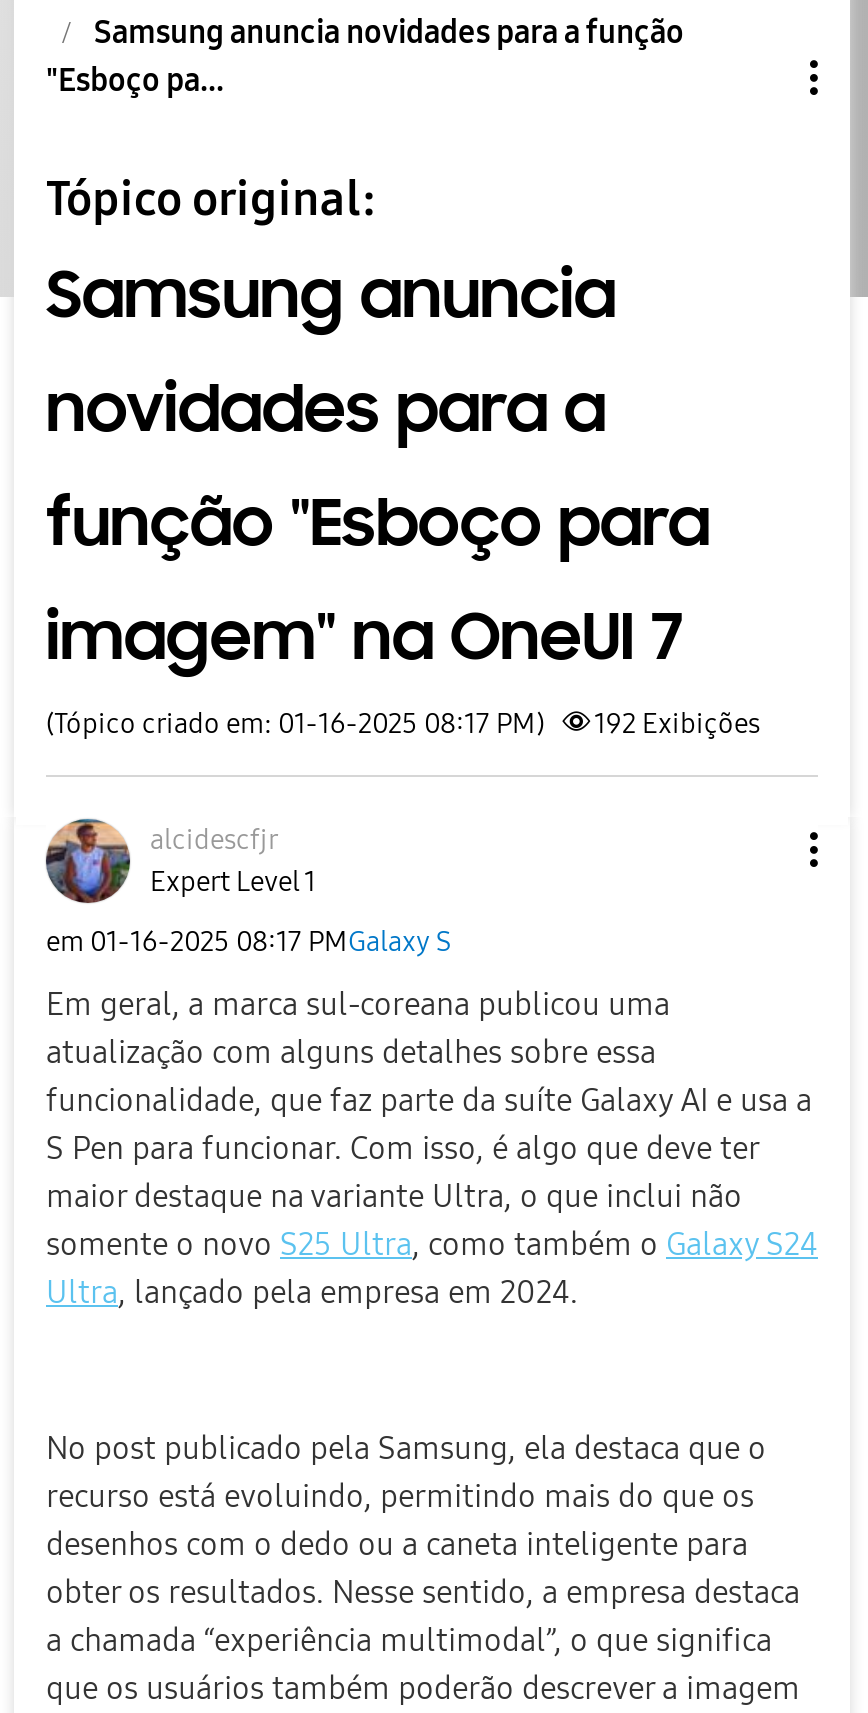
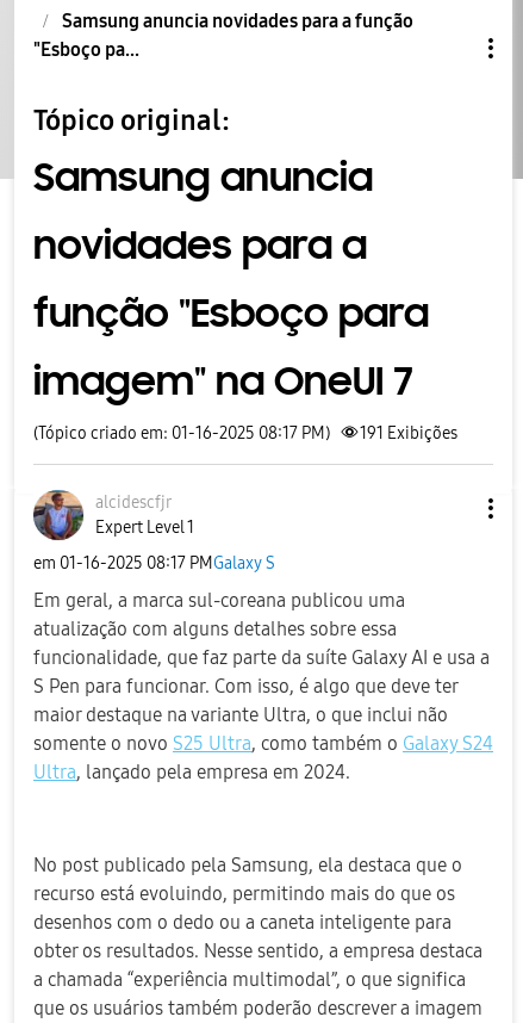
[46,707,760,741] (Tópico criado em: 01-16-2025 08:17 PM) 192 Exibições -> [33,423,457,444] (Tópico criado em: 01-16-2025 08:17 PM) 191 Exibições

